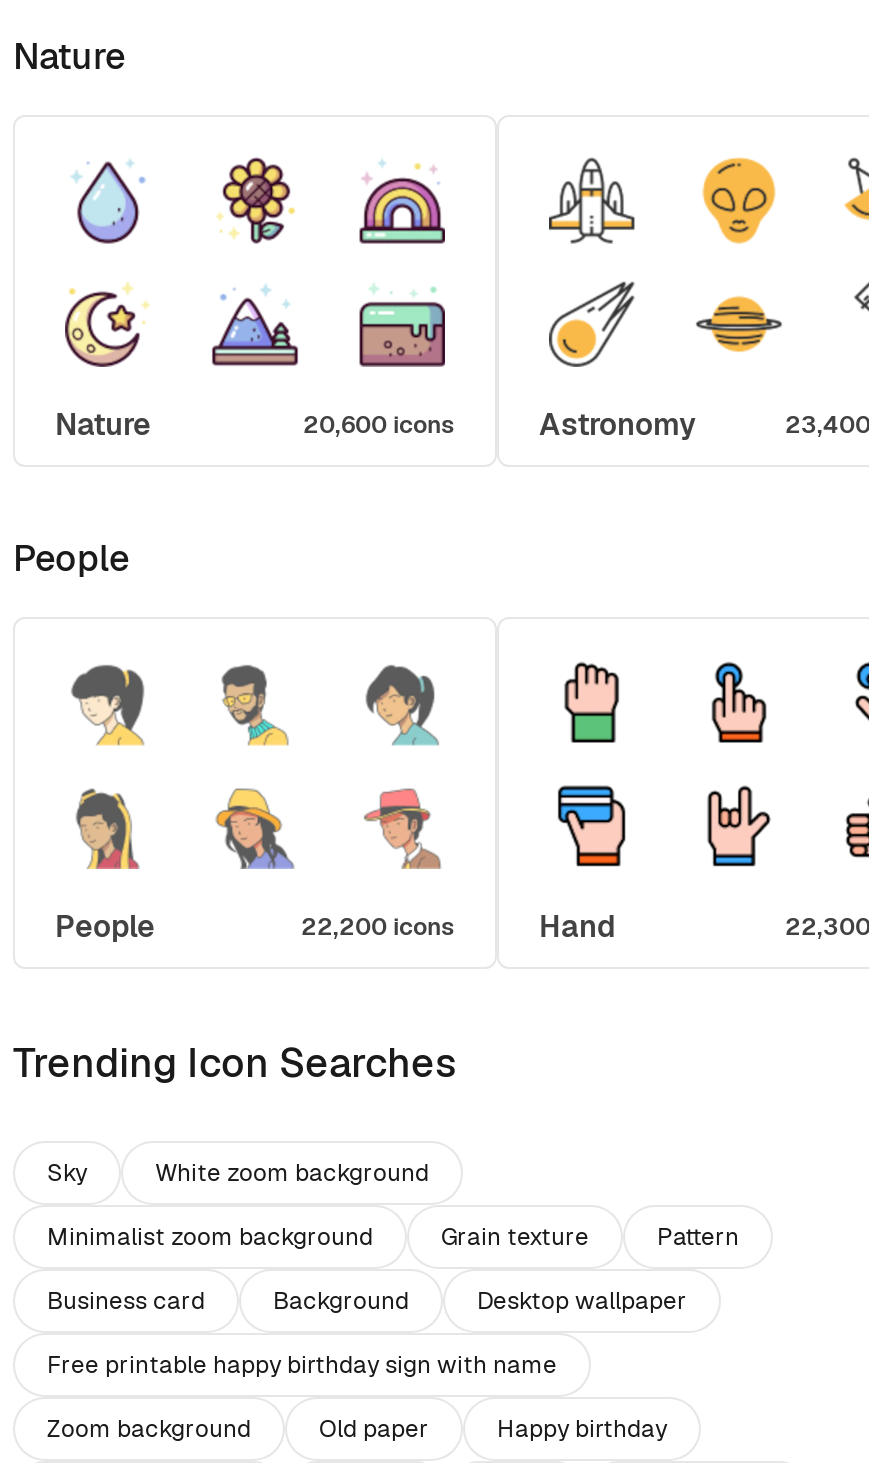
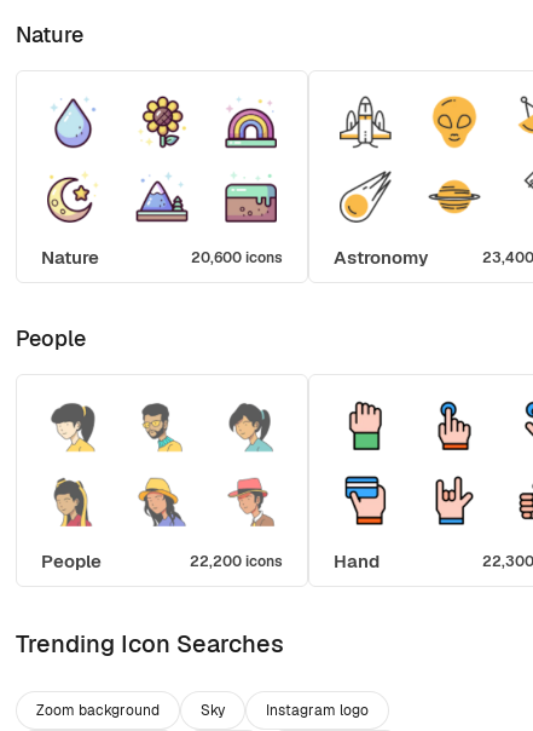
[47,1156,739,1380] Sky | White zoom background | Minimalist zoom background | Grain texture | Pattern | Business card | Background | Desktop wallpaper | Free printable happy birthday sign with name -> none
[319,1412,667,1444] Old paper | Happy birthday -> [201,700,369,720] Sky | Instagram logo

